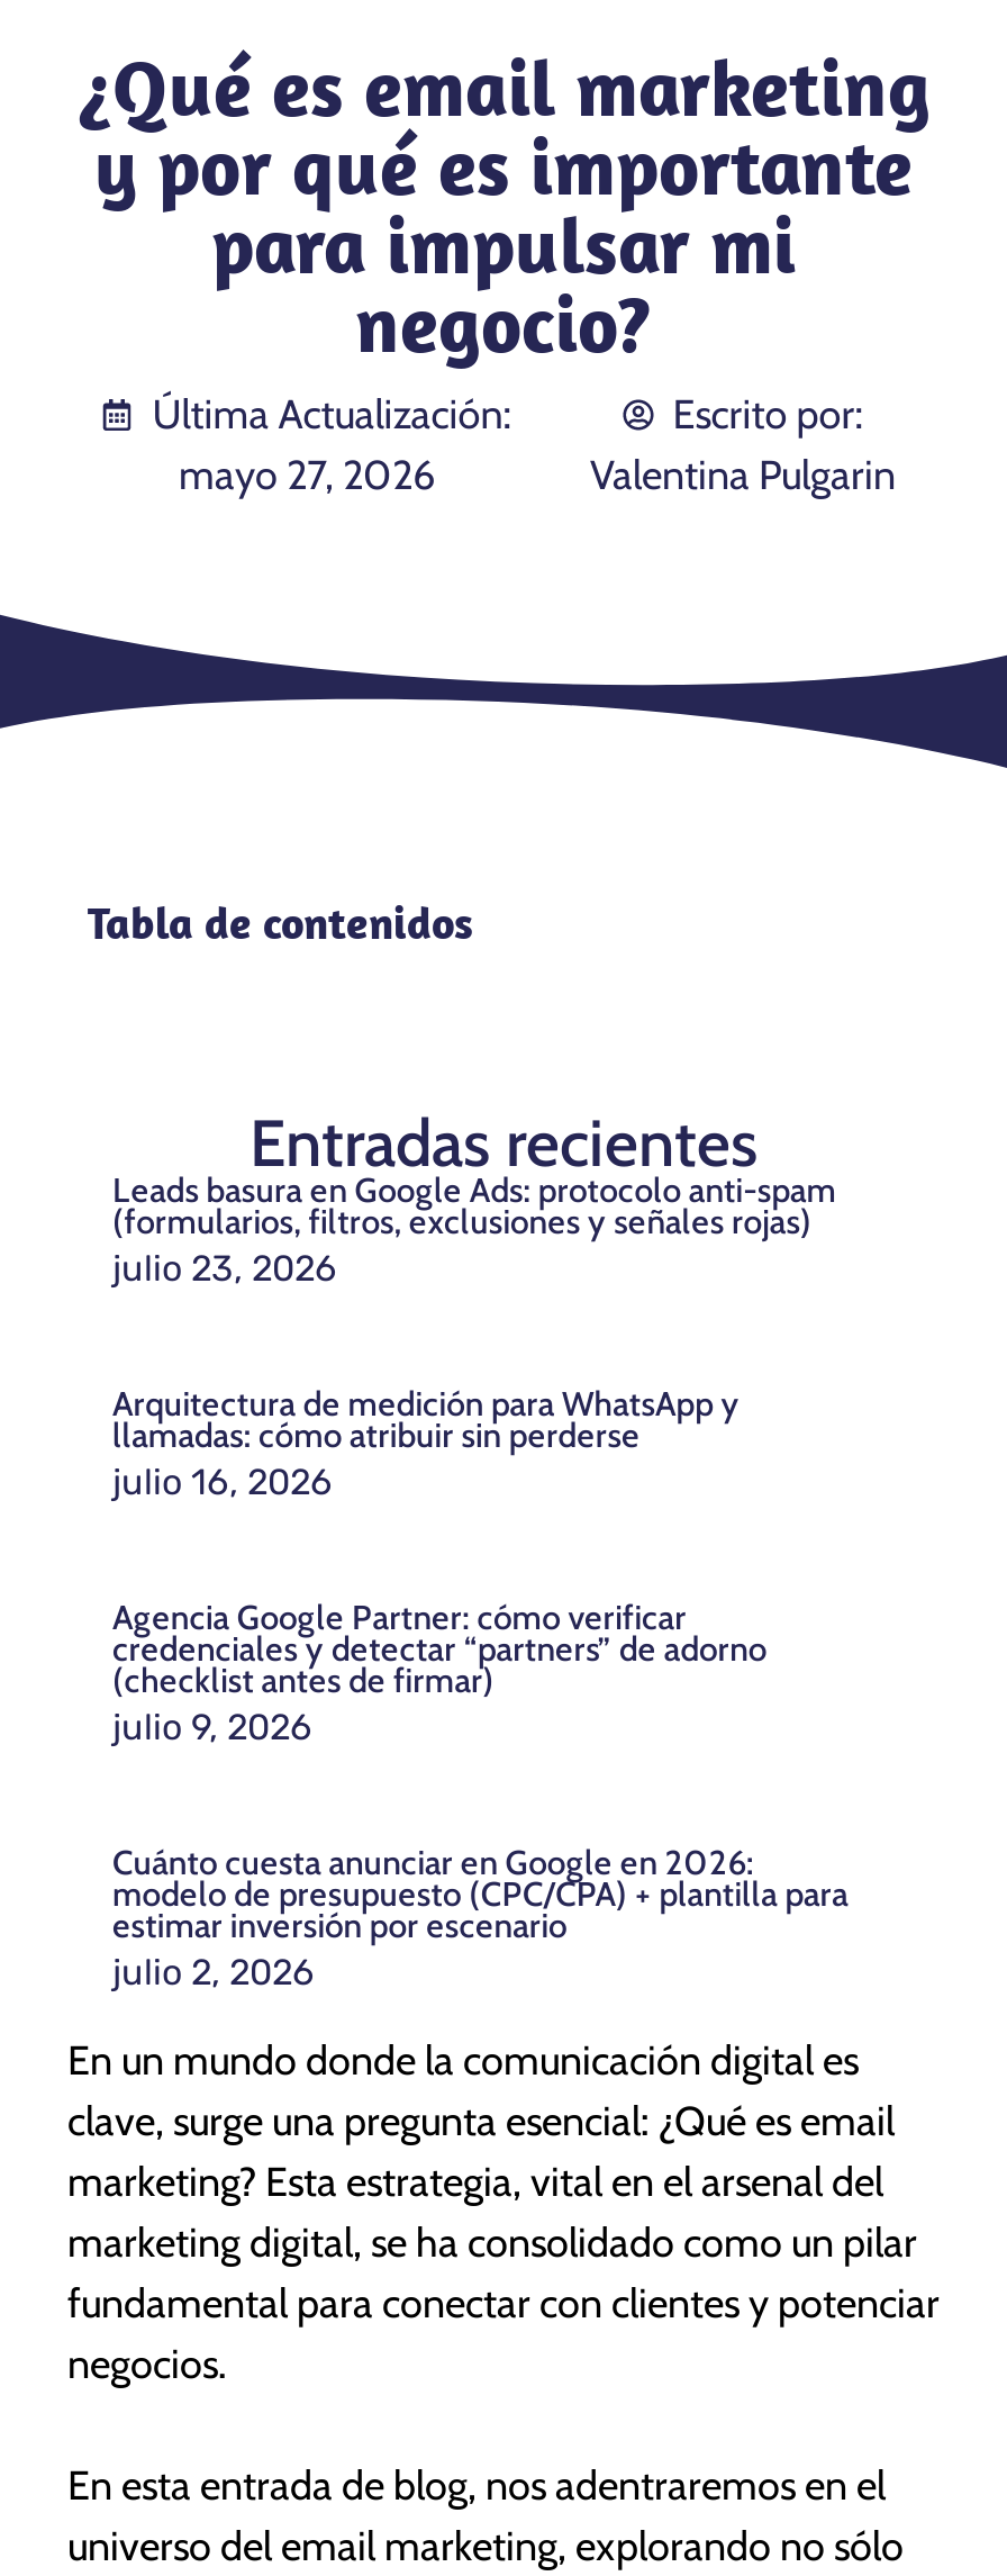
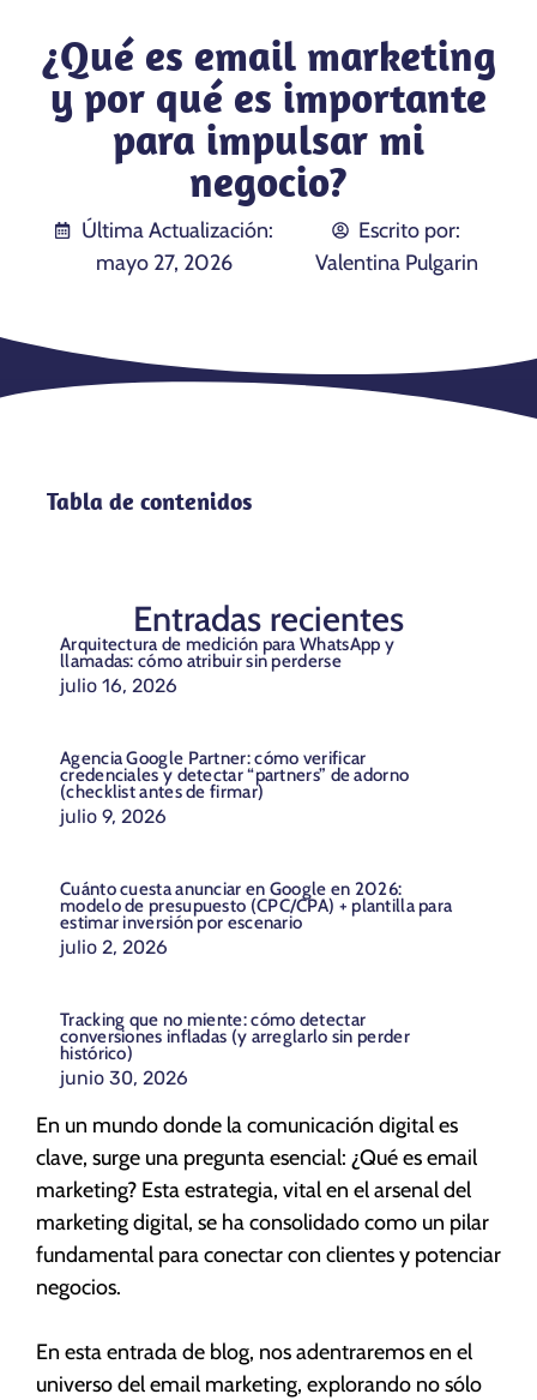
[112,1169,836,1289] Leads basura en Google Ads: protocolo anti-spam | (formularios, filtros, exclusiones y señales rojas) | julio 23, 2026 -> none
moved [112,1383,848,1992] -> [60,633,452,958]: Arquitectura de medición para WhatsApp y | llamadas: cómo atribuir sin perderse | julio 16, 2026 | ... | estimar inversión por escenario | julio 2, 2026
none -> [60,1008,410,1089] Tracking que no miente: cómo detectar | conversiones infladas (y arreglarlo sin perder | histórico) | junio 30, 2026

